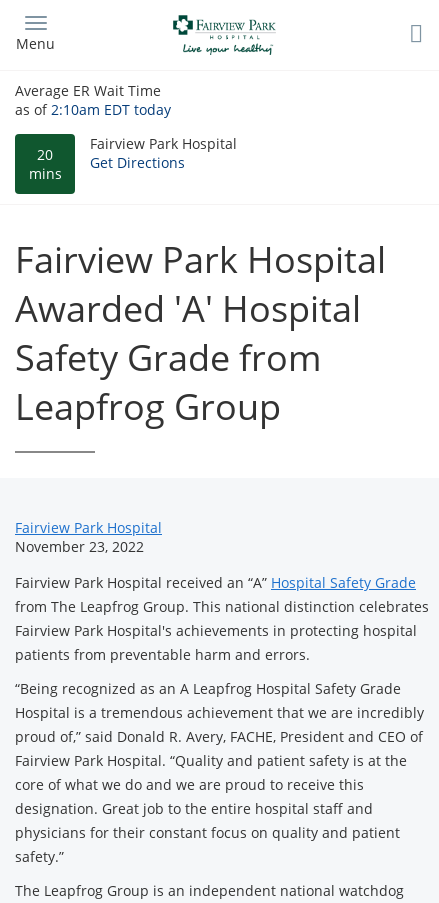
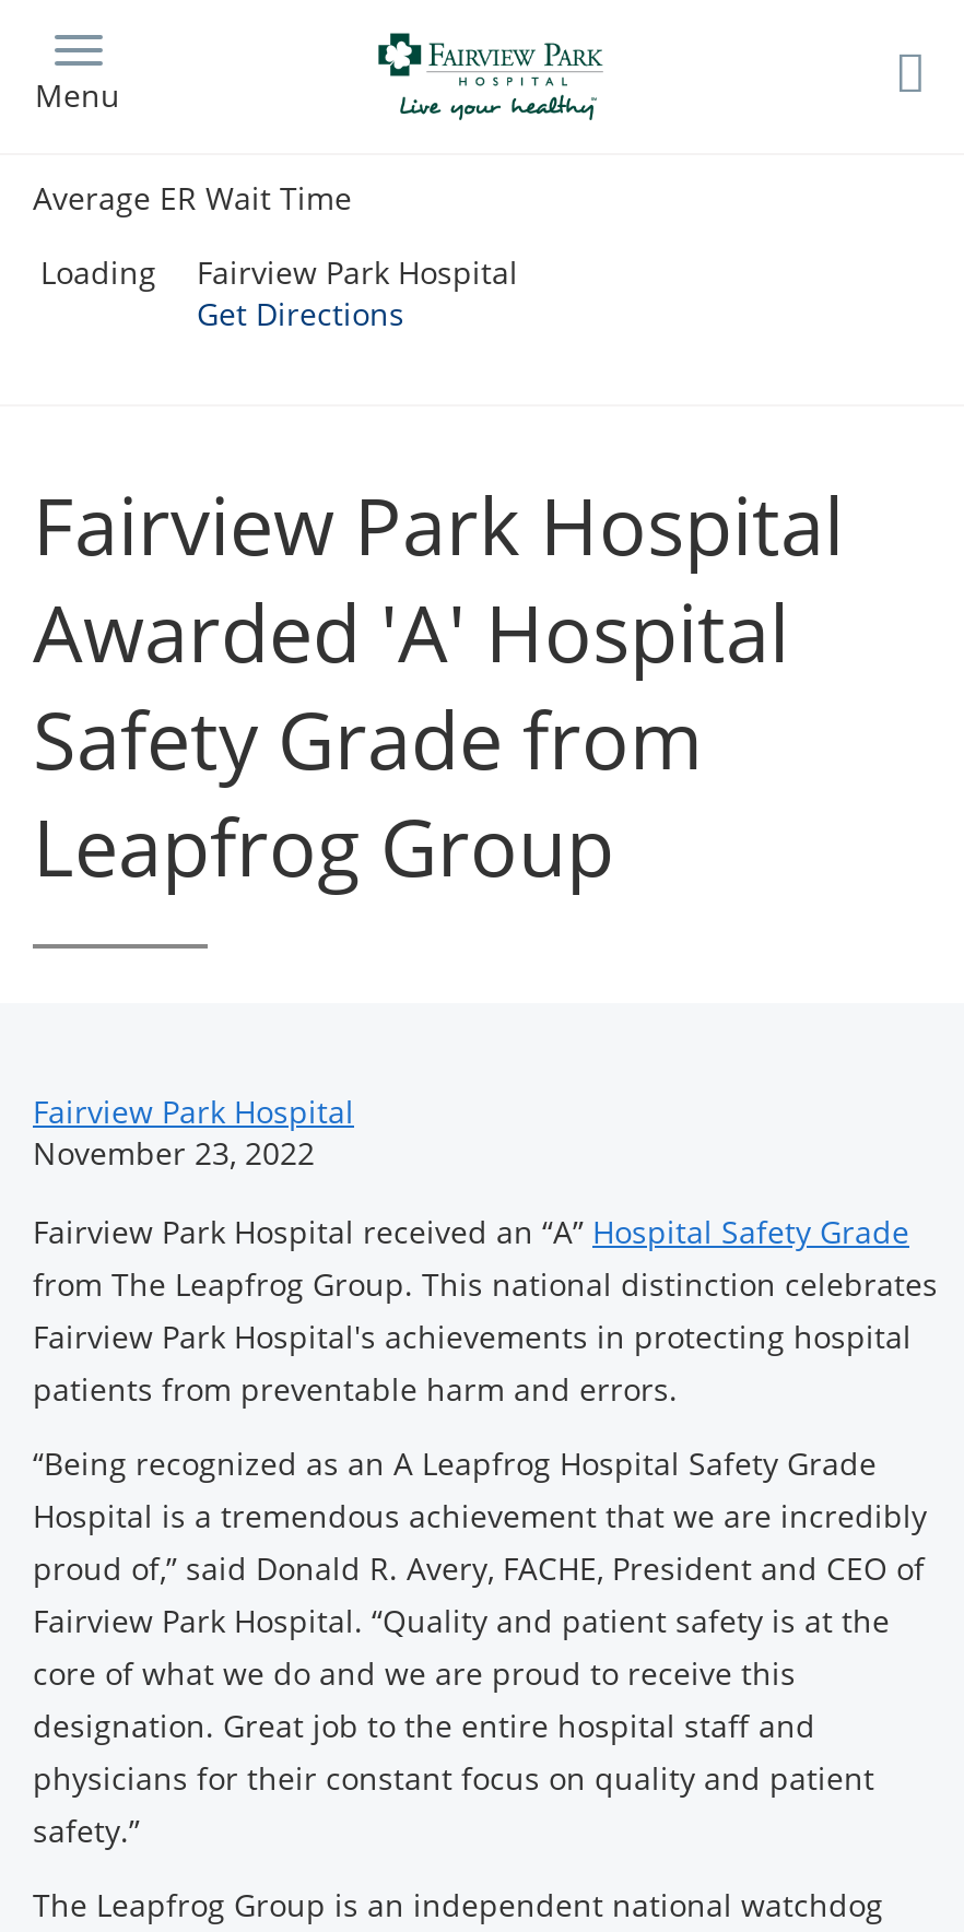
[15,100,171,183] as of 2:10am EDT today | 20 | mins -> [40,251,156,293] Loading

